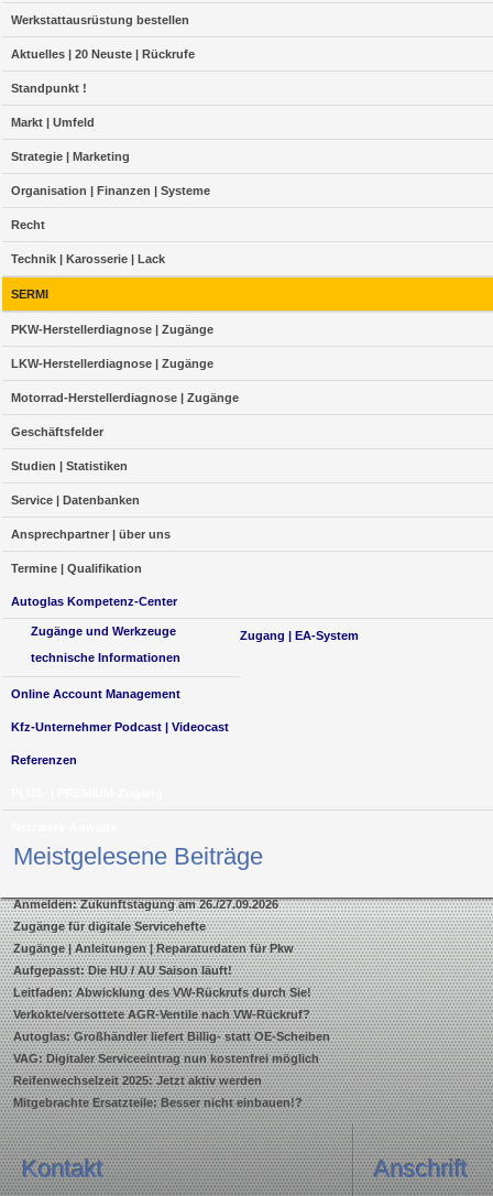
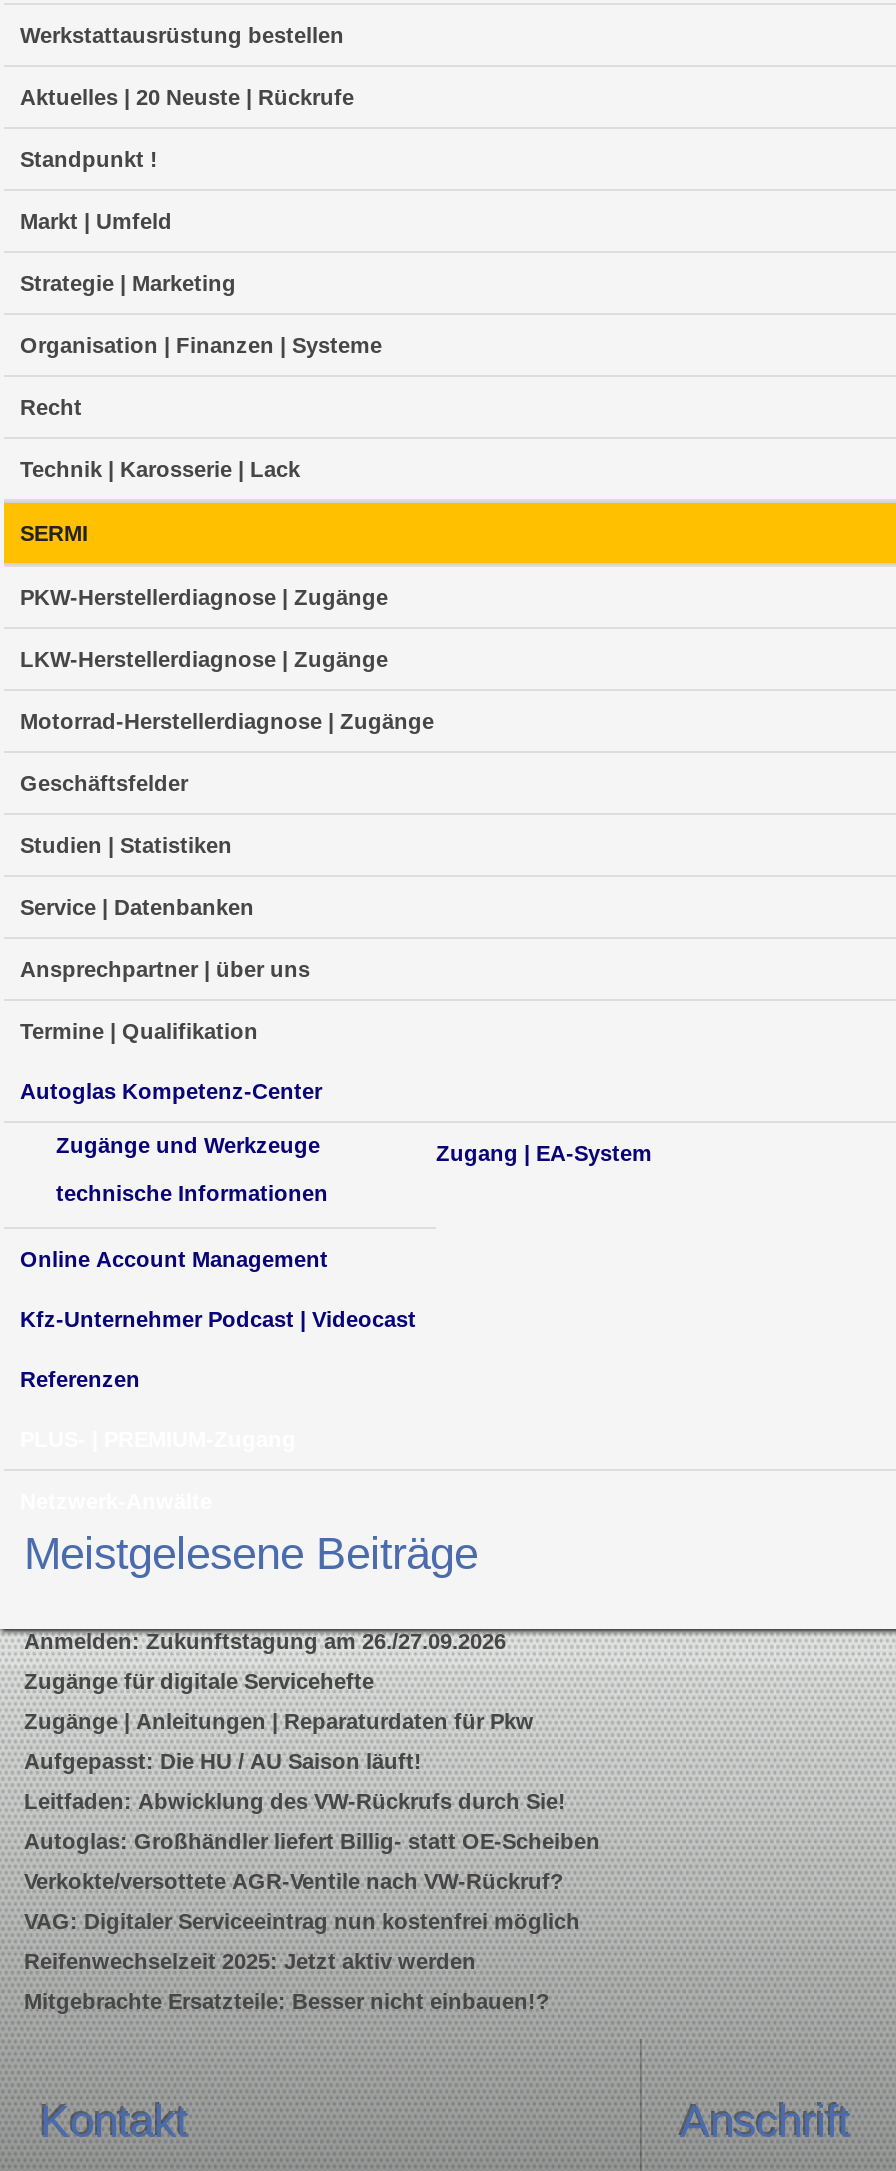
moved [13,1008,310,1021] -> [24,1870,564,1894]: Verkokte/versottete AGR-Ventile nach VW-Rückruf?
moved [13,1030,330,1043] -> [24,1830,600,1854]: Autoglas: Großhändler liefert Billig- statt OE-Scheiben

